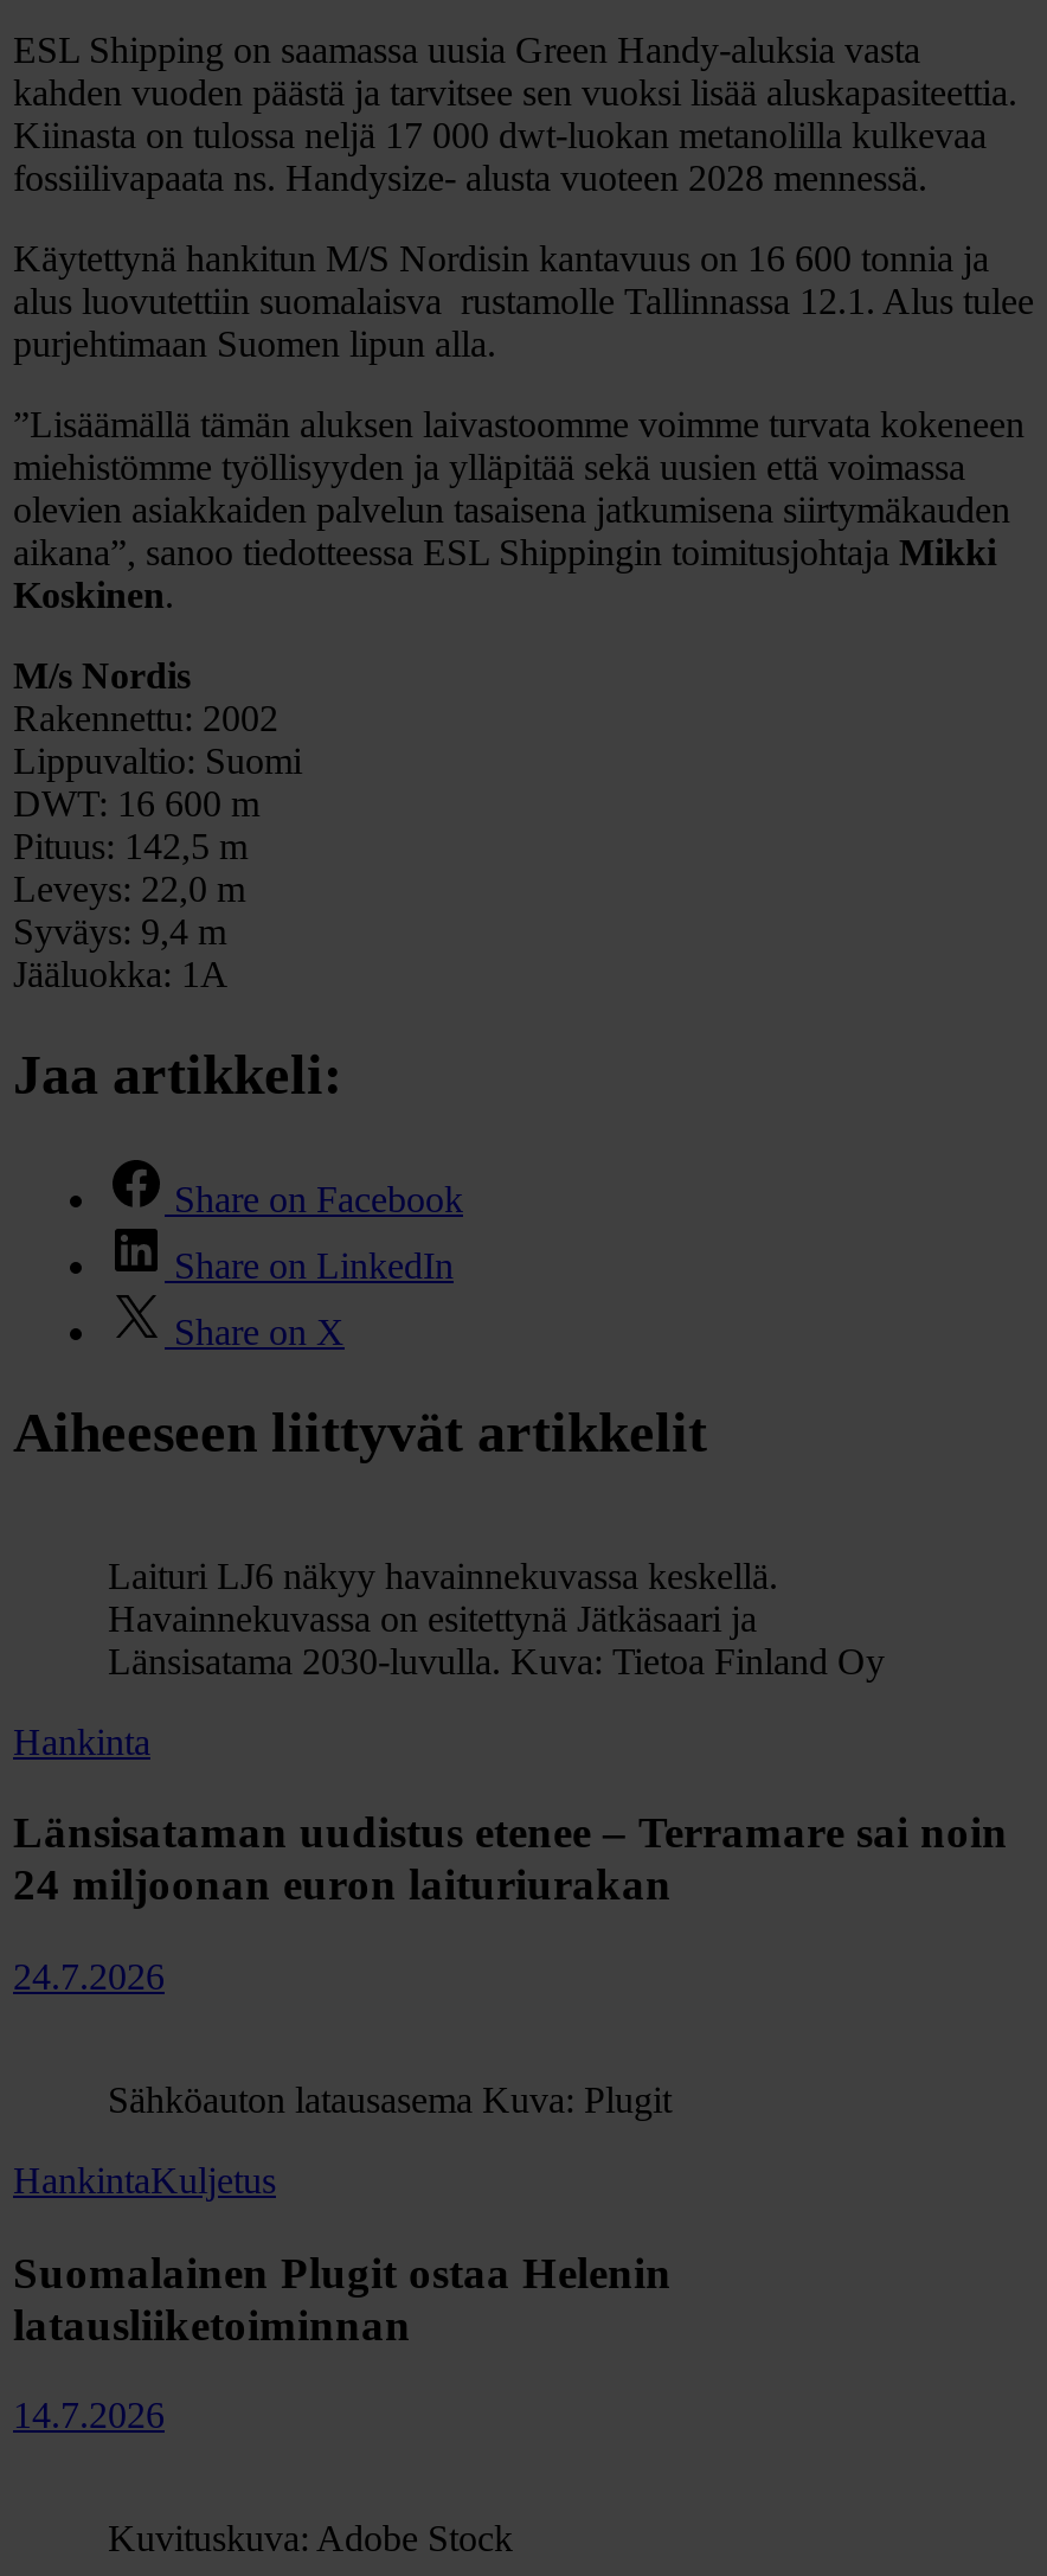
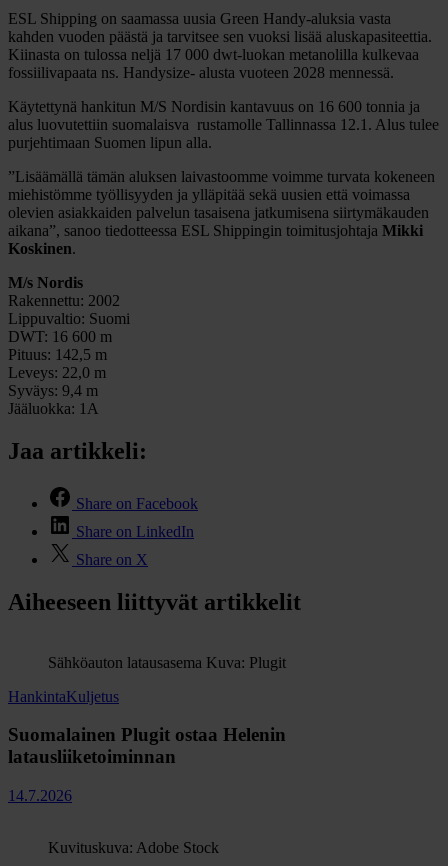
[13,1555,1008,1996] Laituri LJ6 näkyy havainnekuvassa keskellä. | Havainnekuvassa on esitettynä Jätkäsaari ja | Länsisatama 2030-luvulla. Kuva: Tietoa Finland Oy | Hankinta | Länsisataman uudistus etenee – Terramare sai noin | 24 miljoonan euron laituriurakan | 24.7.2026 -> none

